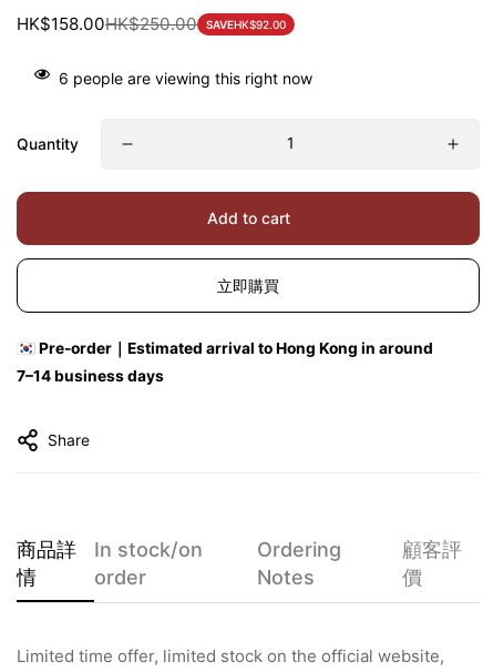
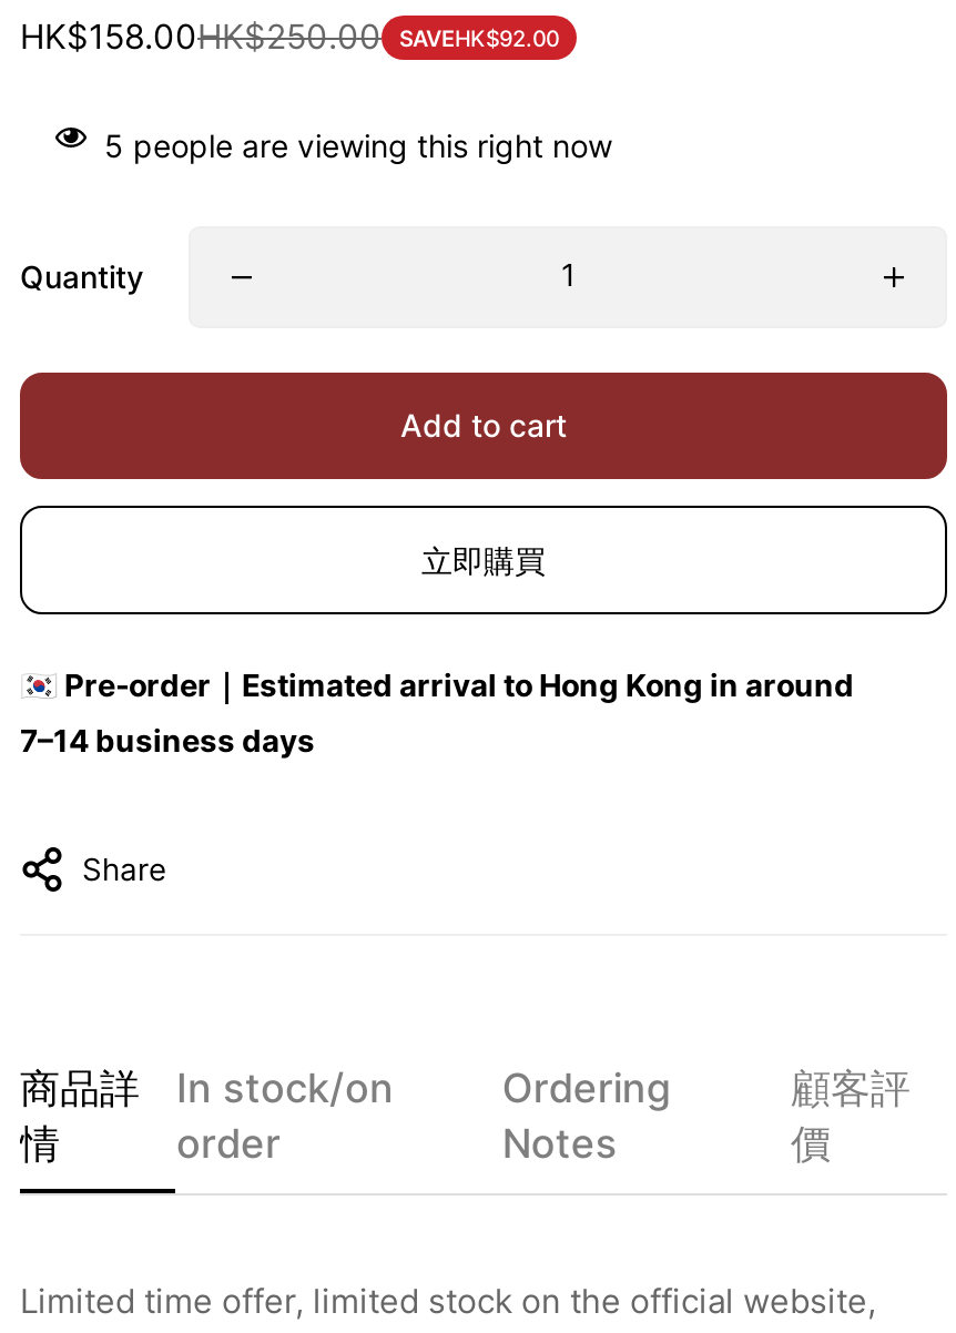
[59,68,312,87] 6 people are viewing this right now -> [104,126,612,163] 5 people are viewing this right now

